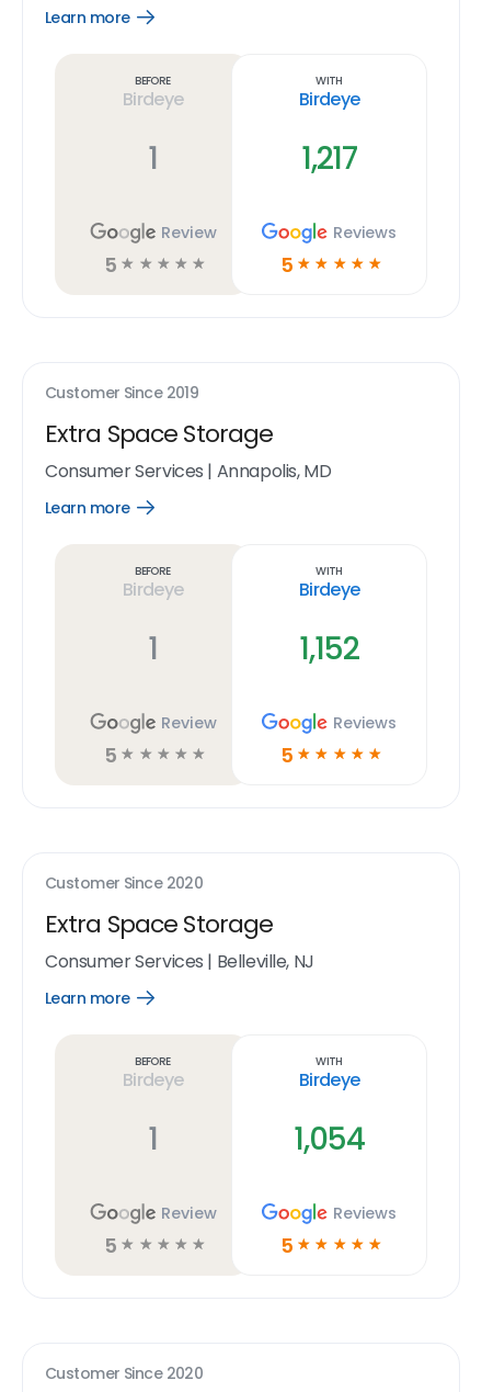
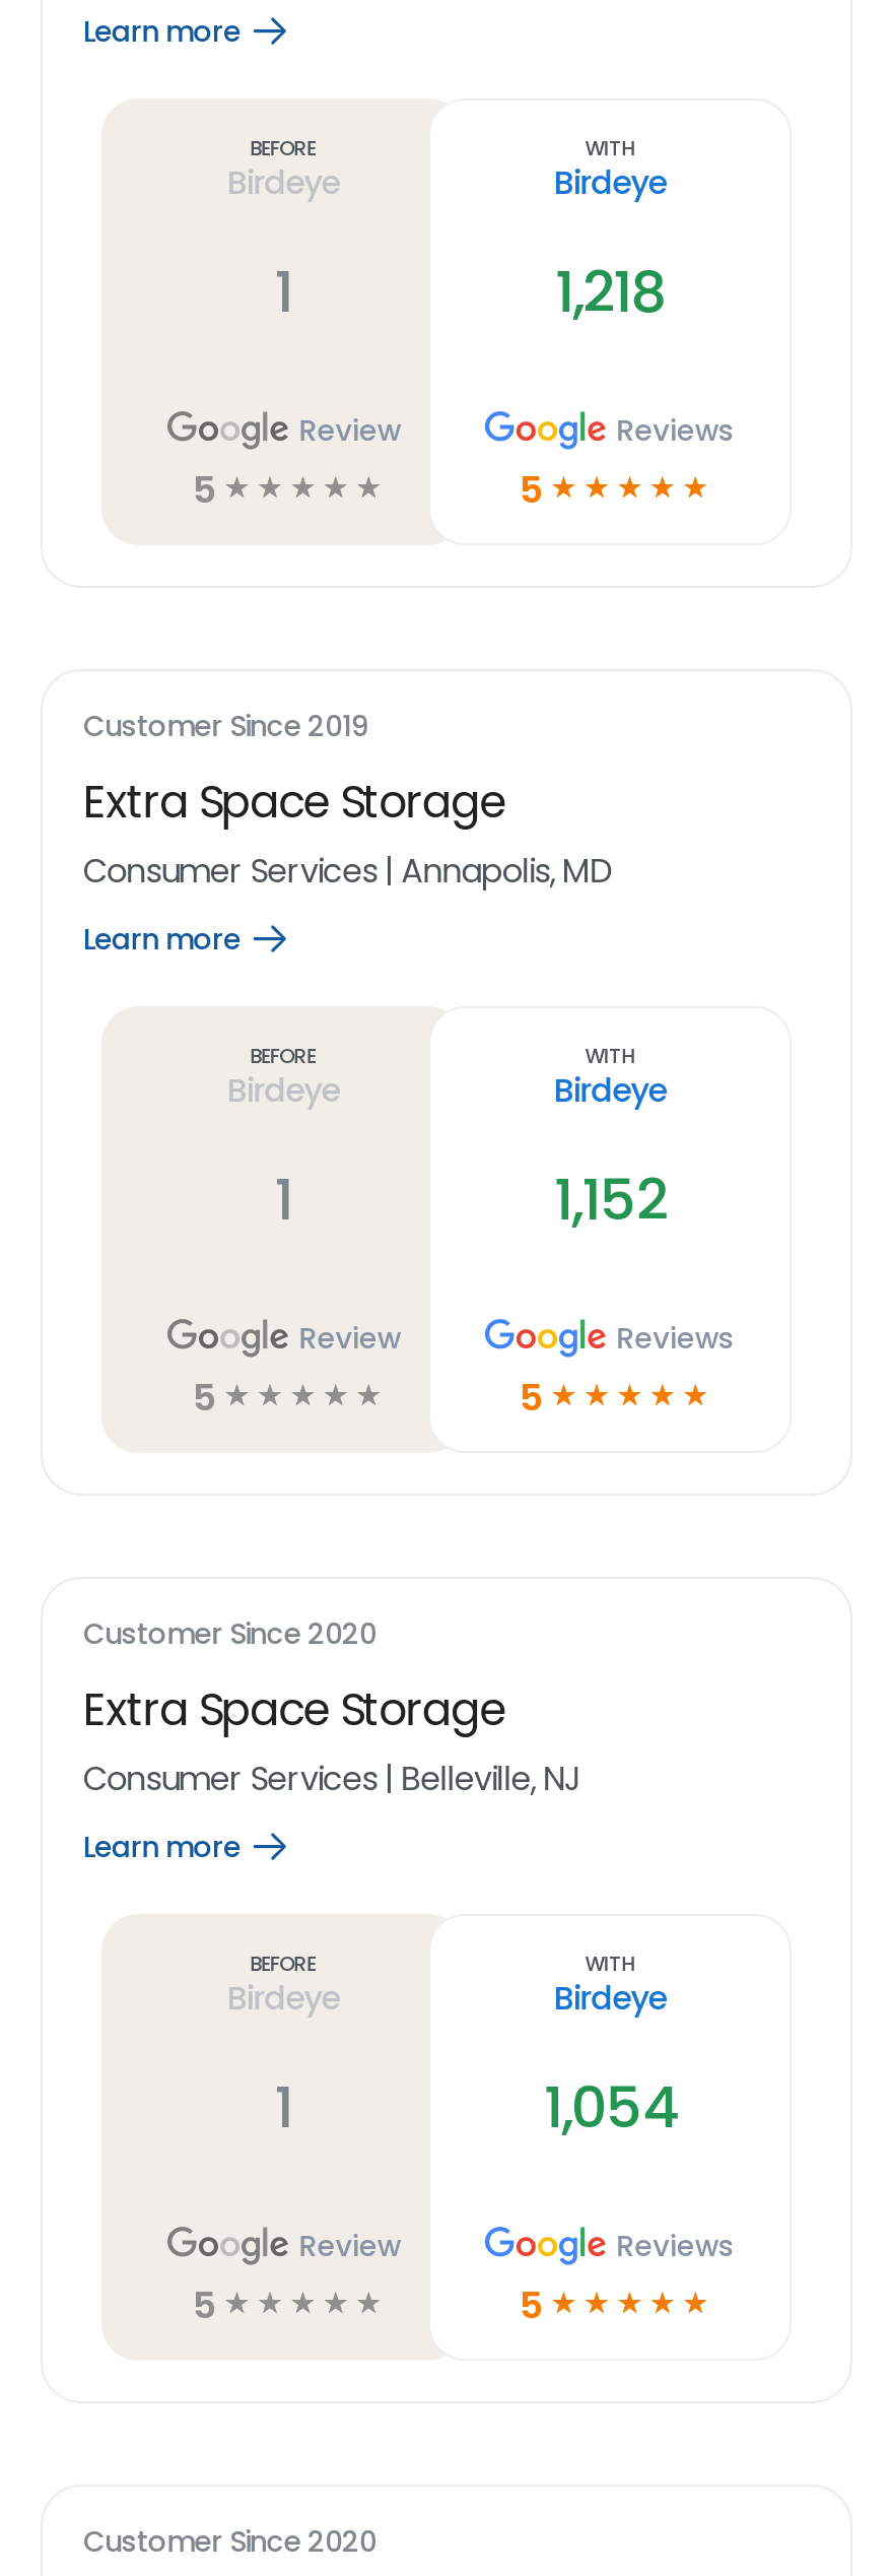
[301,137,357,179] 1,217 -> [555,252,665,331] 1,218

